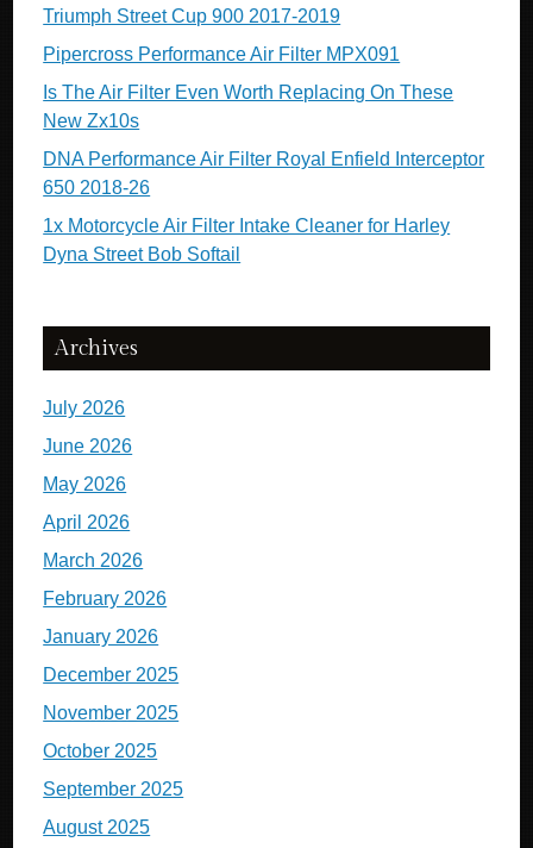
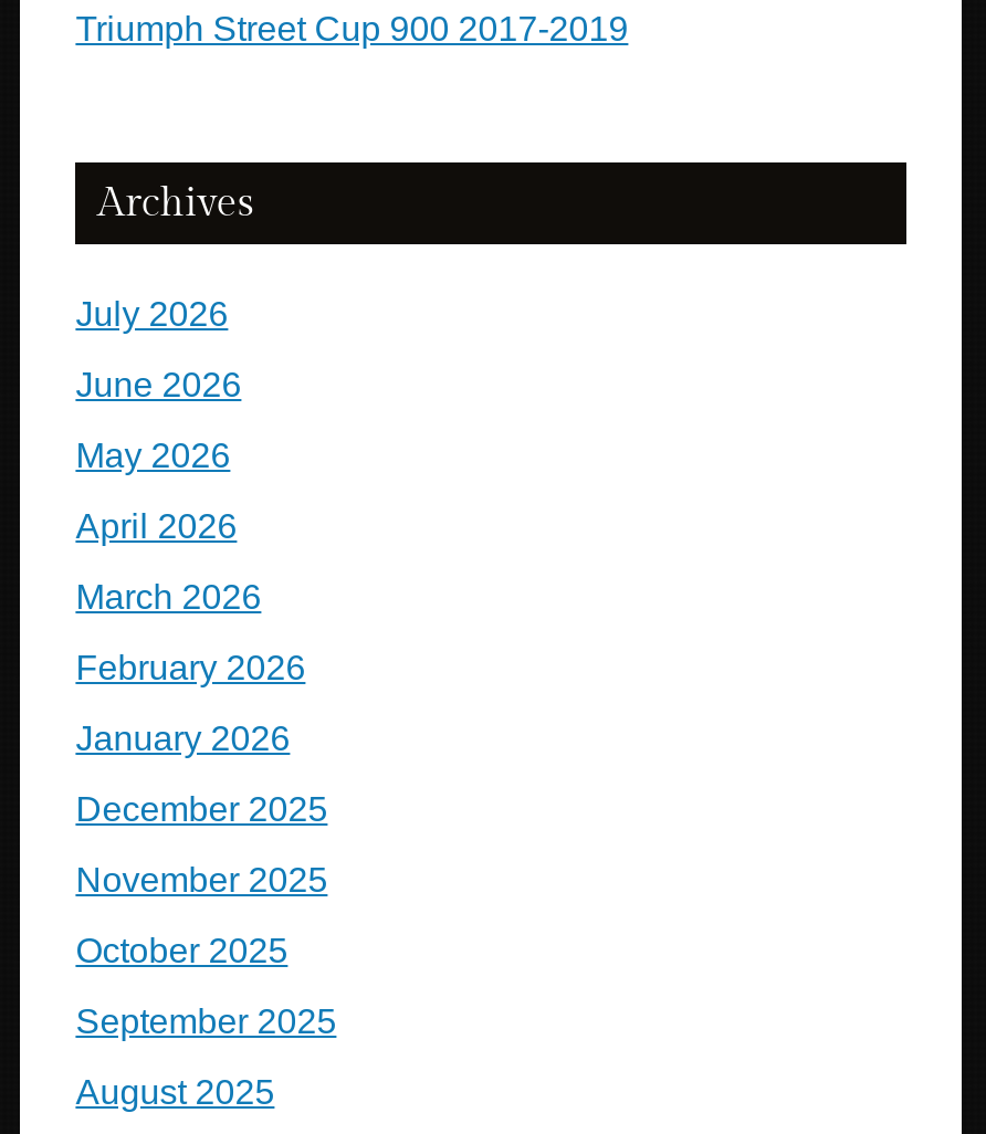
[43,44,484,264] Pipercross Performance Air Filter MPX091 | Is The Air Filter Even Worth Replacing On These | New Zx10s | DNA Performance Air Filter Royal Enfield Interceptor | 650 2018-26 | 1x Motorcycle Air Filter Intake Cleaner for Harley | Dyna Street Bob Softail -> none

